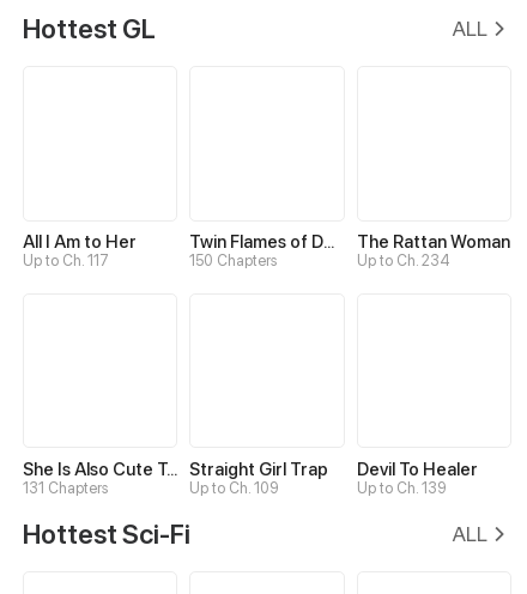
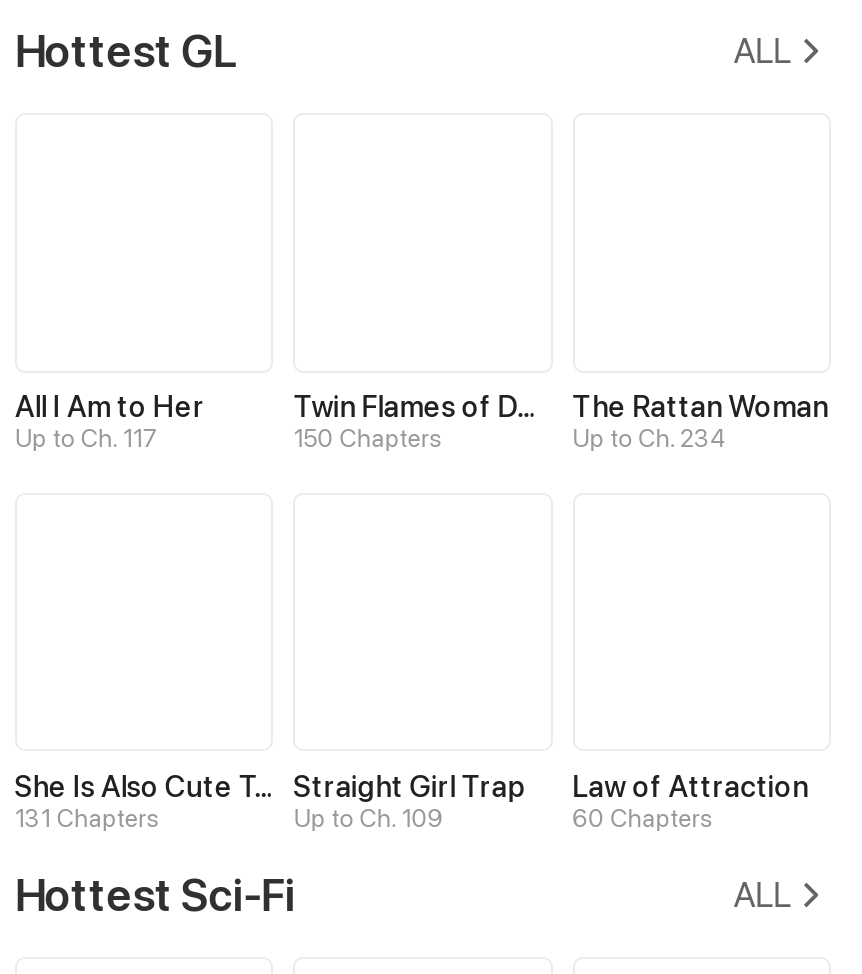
[357,458,478,497] Devil To Healer | Up to Ch. 139 -> [572,769,808,833] Law of Attraction | 60 Chapters

